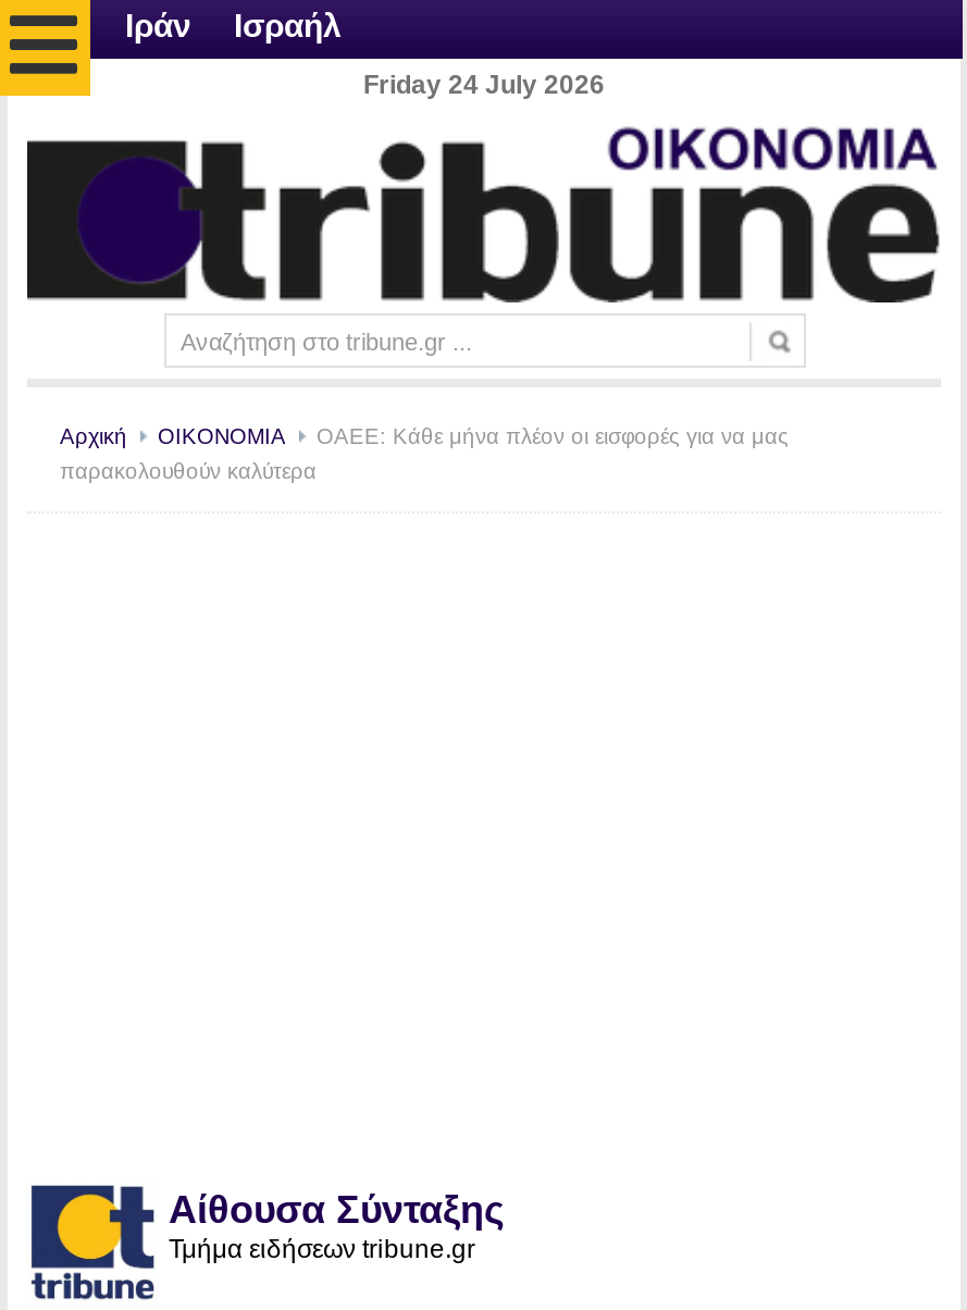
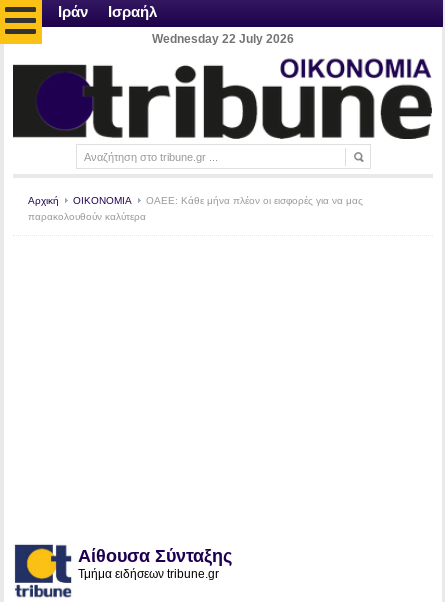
[363,70,605,100] Friday 24 July 2026 -> [152,32,294,46] Wednesday 22 July 2026

